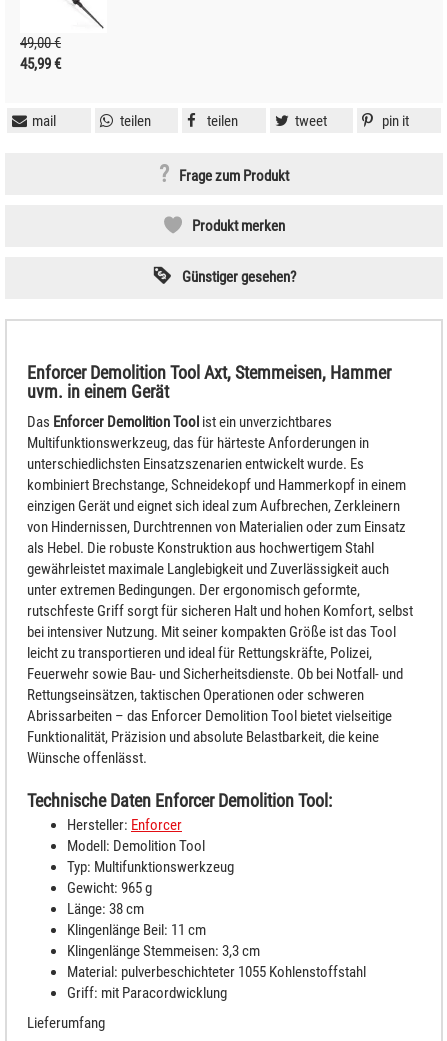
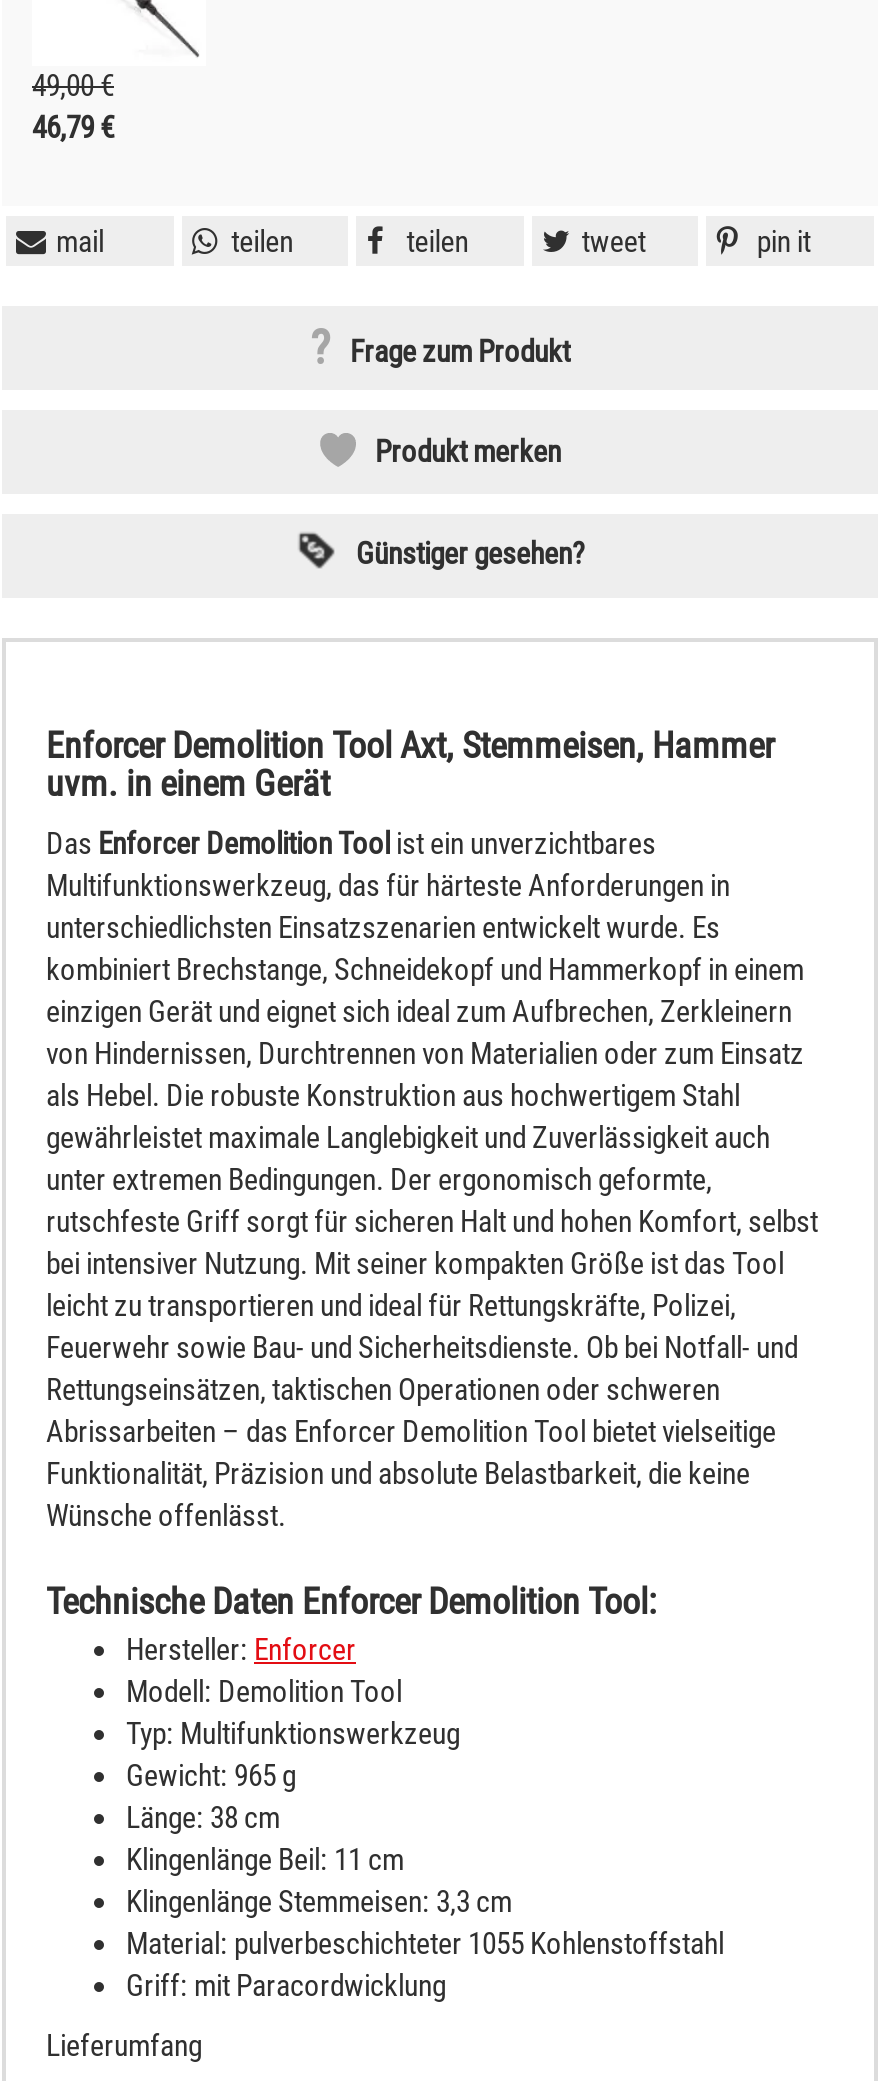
[20,55,61,73] 45,99 € -> [32,110,114,146] 46,79 €

